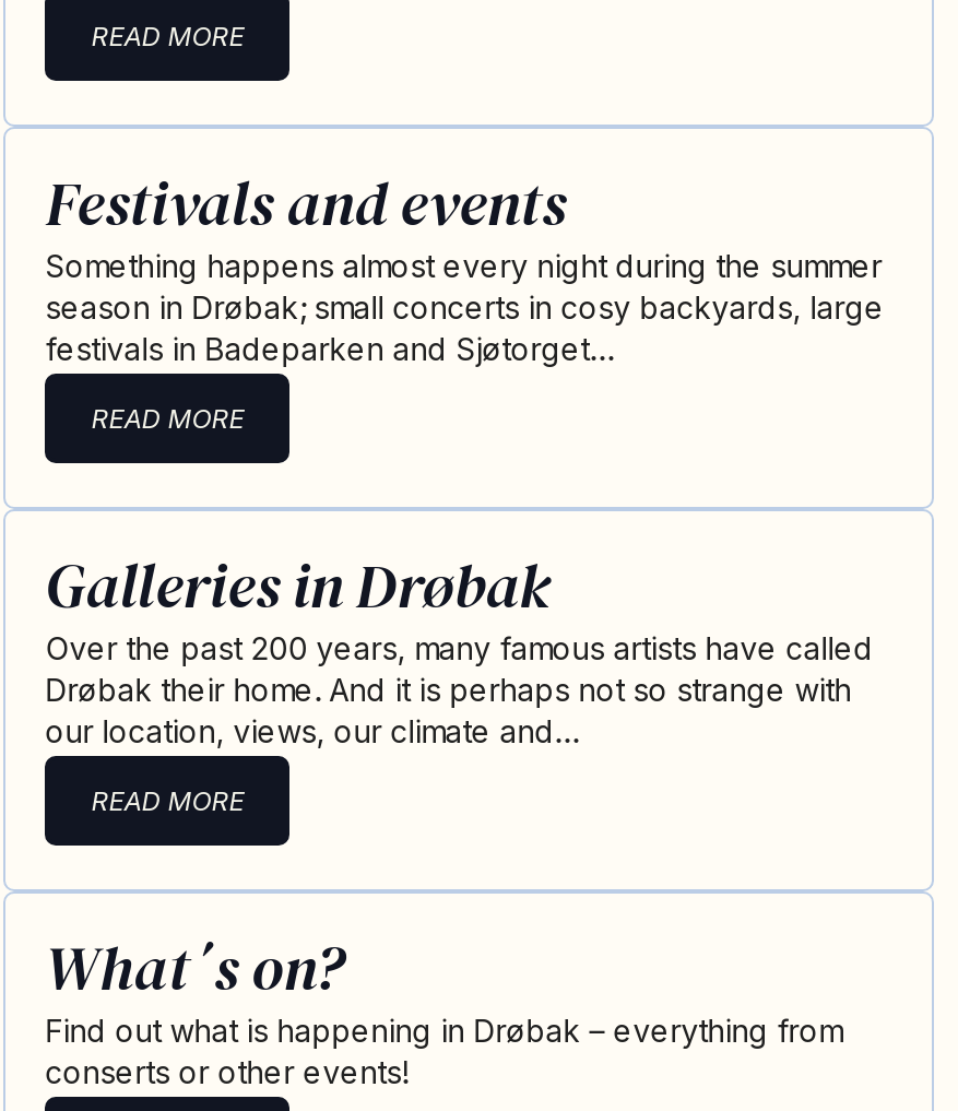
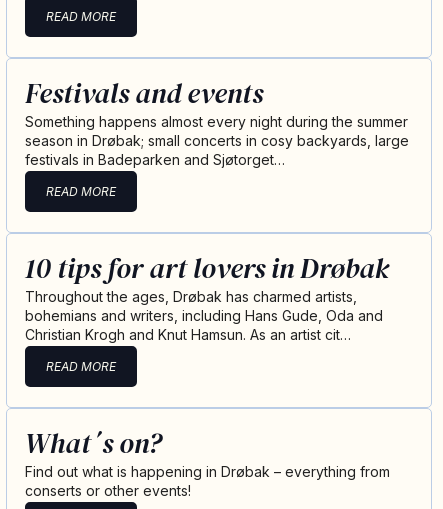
[45,544,873,749] Galleries in Drøbak | Over the past 200 years, many famous artists have called | Drøbak their home. And it is perhaps not so strange with | our location, views, our climate and… -> [25,249,389,343] 10 tips for art lovers in Drøbak | Throughout the ages, Drøbak has charmed artists, | bohemians and writers, including Hans Gude, Oda and | Christian Krogh and Knut Hamsun. As an artist cit…

